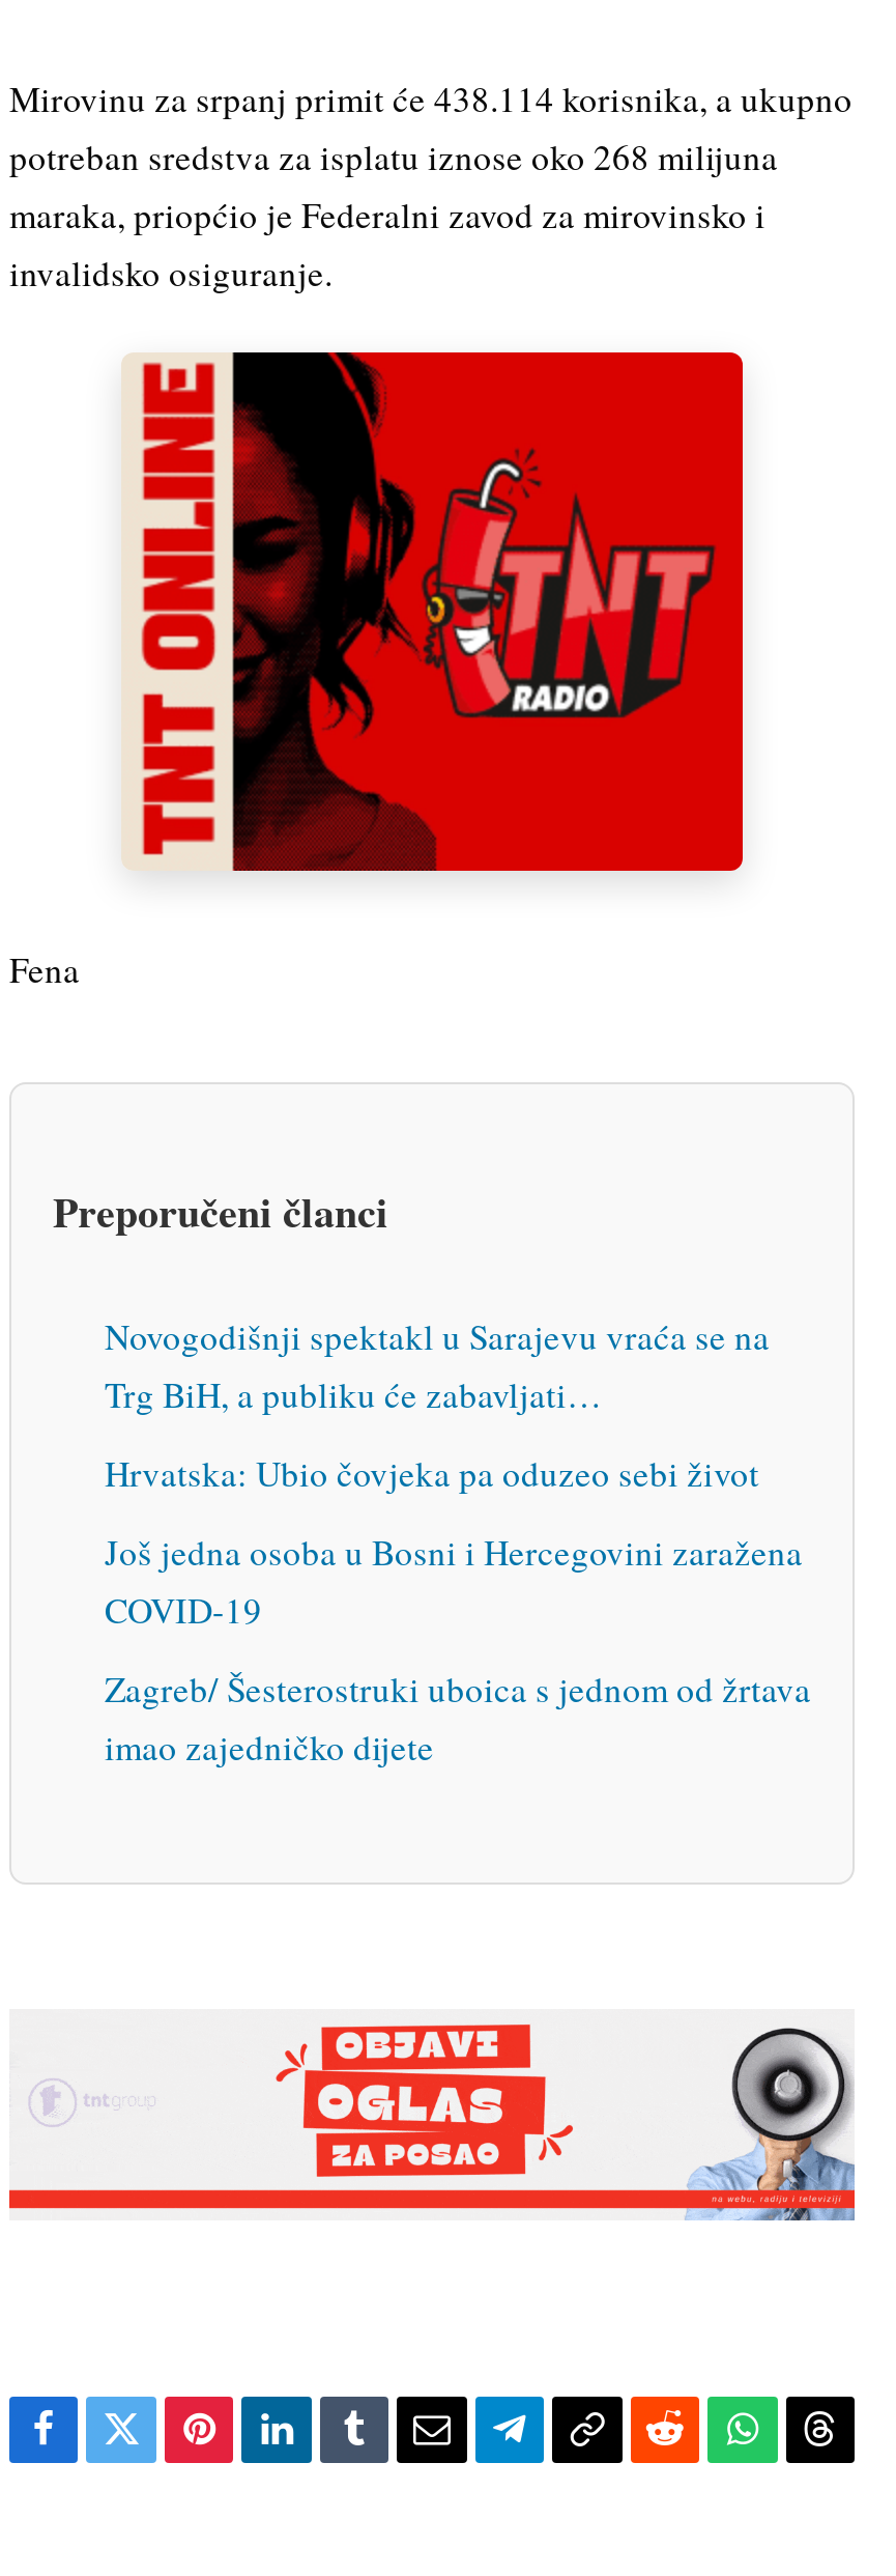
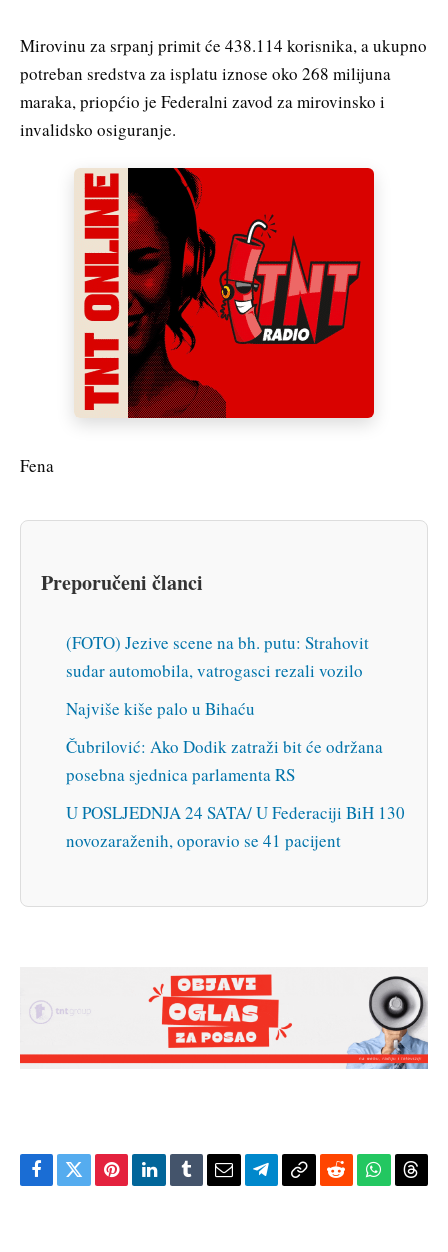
[105,1312,770,1418] Novogodišnji spektakl u Sarajevu vraća se na | Trg BiH, a publiku će zabavljati… -> [66,631,369,682] (FOTO) Jezive scene na bh. putu: Strahovit | sudar automobila, vatrogasci rezali vozilo
[105,1449,759,1497] Hrvatska: Ubio čovjeka pa oduzeo sebi život -> [66,697,255,720] Najviše kiše palo u Bihaću
[105,1528,803,1634] Još jedna osoba u Bosni i Hercegovini zaražena | COVID-19 -> [66,735,383,786] Čubrilović: Ako Dodik zatraži bit će održana | posebna sjednica parlamenta RS
[105,1665,811,1770] Zagreb/ Šesterostruki uboica s jednom od žrtava | imao zajedničko dijete -> [66,801,405,852] U POSLJEDNJA 24 SATA/ U Federaciji BiH 130 | novozaraženih, oporavio se 41 pacijent

